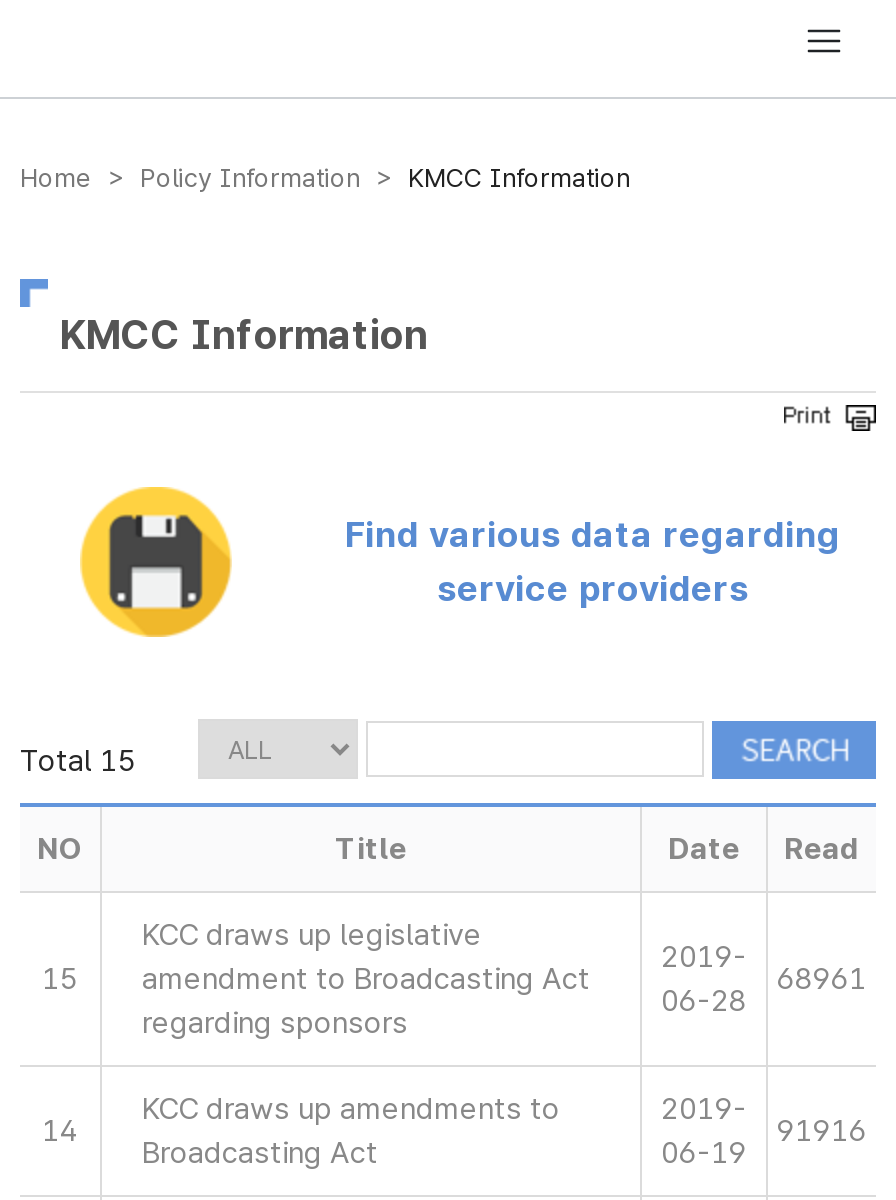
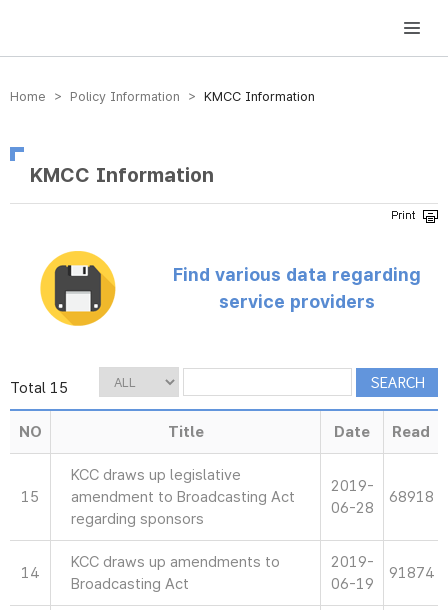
[777,961,867,997] 68961 -> [388,488,433,506] 68918
[777,1113,867,1149] 91916 -> [388,564,433,582] 91874

